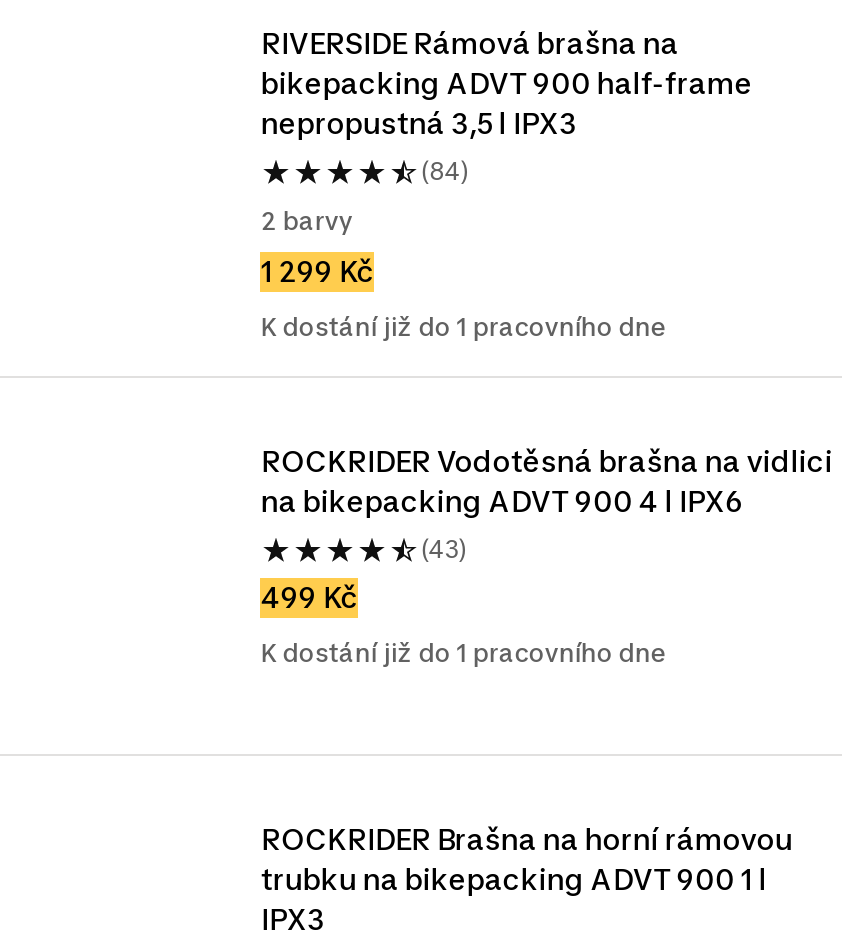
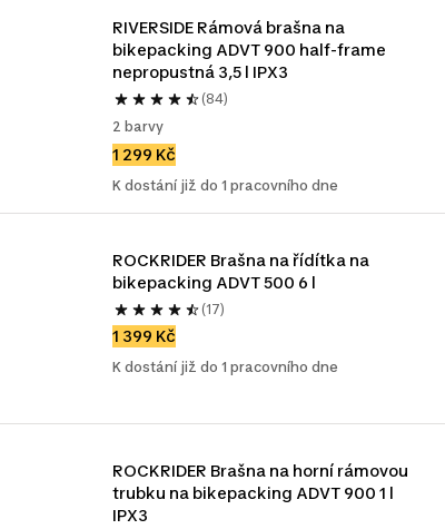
[261,444,833,518] ROCKRIDER Vodotěsná brašna na vidlici | na bikepacking ADVT 900 4 l IPX6 -> [113,251,370,292] ROCKRIDER Brašna na řídítka na | bikepacking ADVT 500 6 l
[421,534,467,564] (43) -> [202,301,225,317] (17)
[261,580,359,614] 499 Kč -> [113,326,176,345] 1 399 Kč

